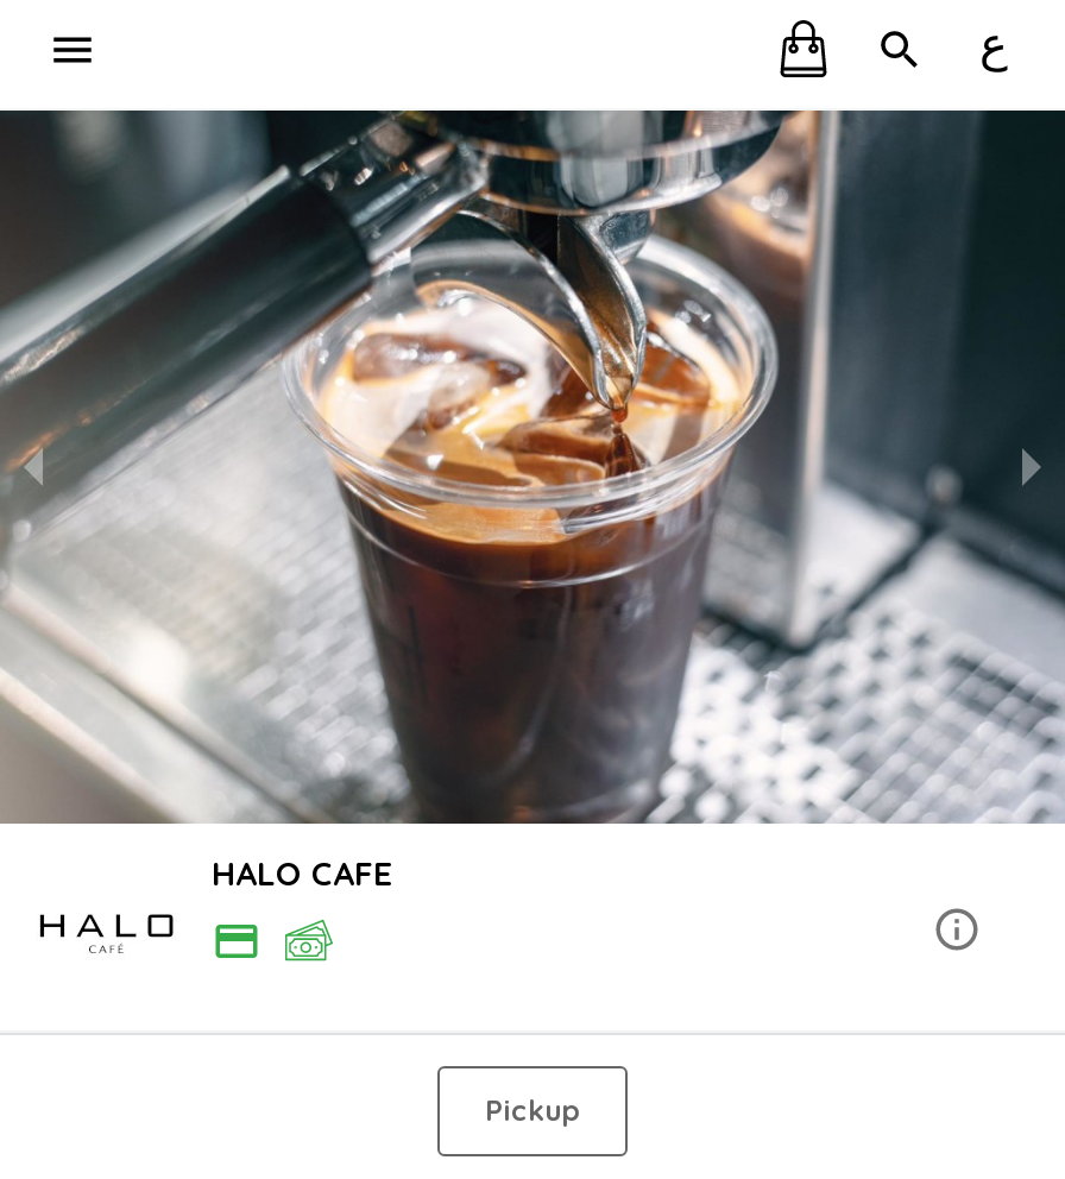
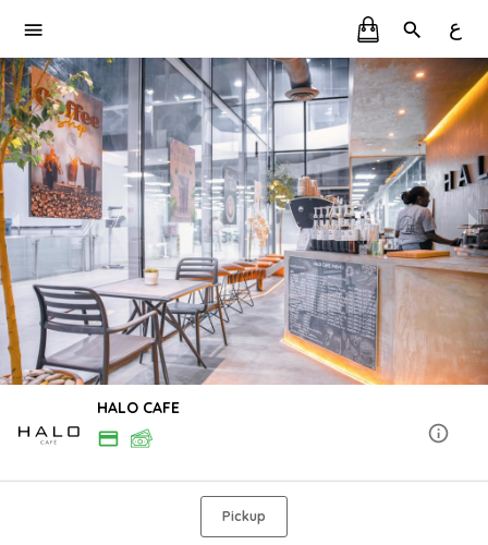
[7,108,1058,826] [image] -> [3,57,485,386] [image]

